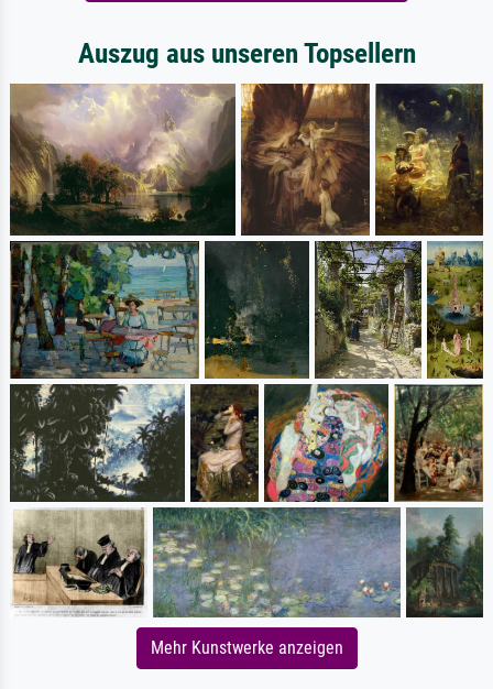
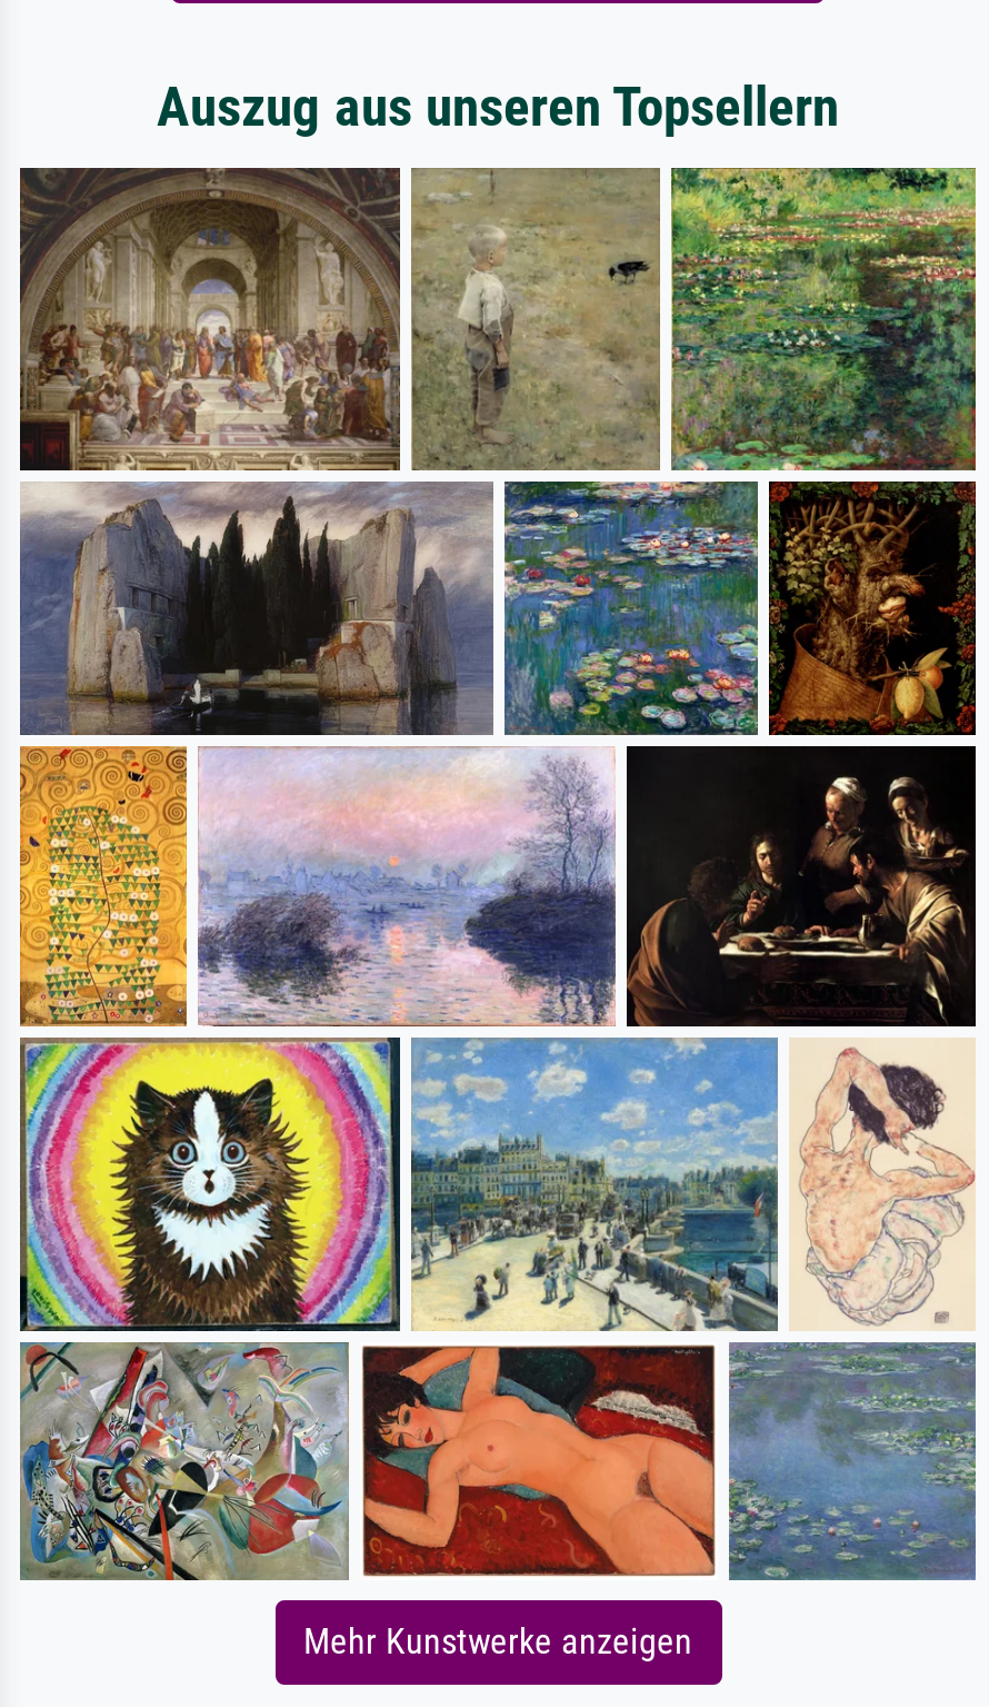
[9,83,484,619] [image] -> [18,167,978,1581] [image]

